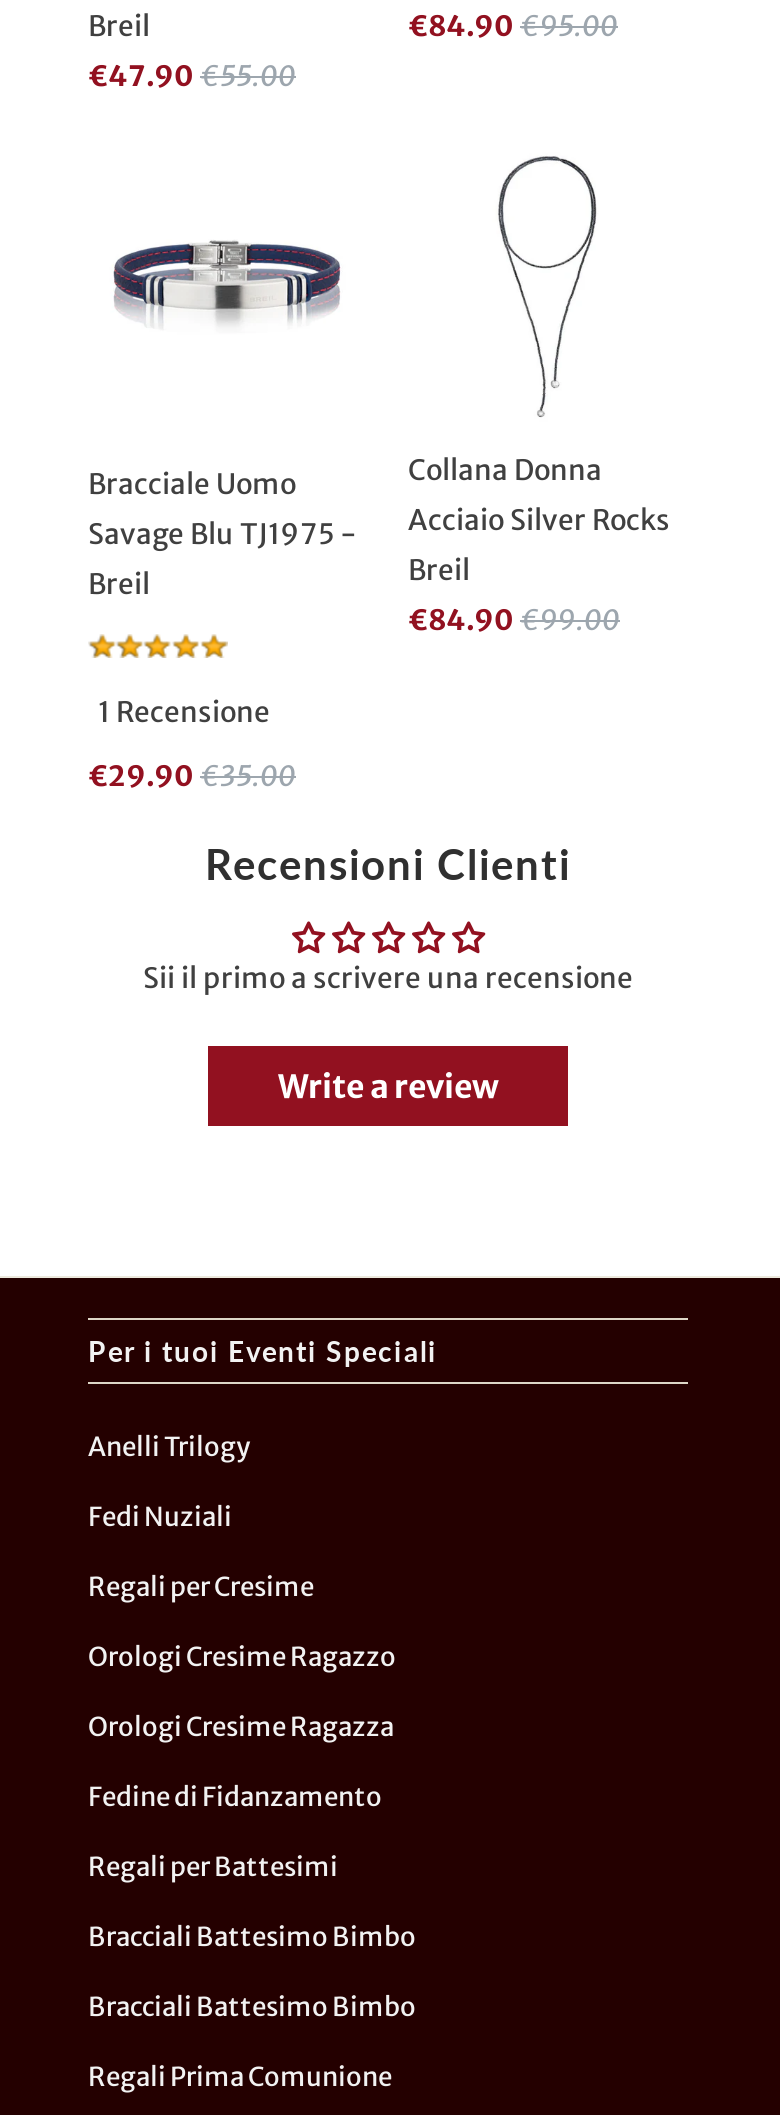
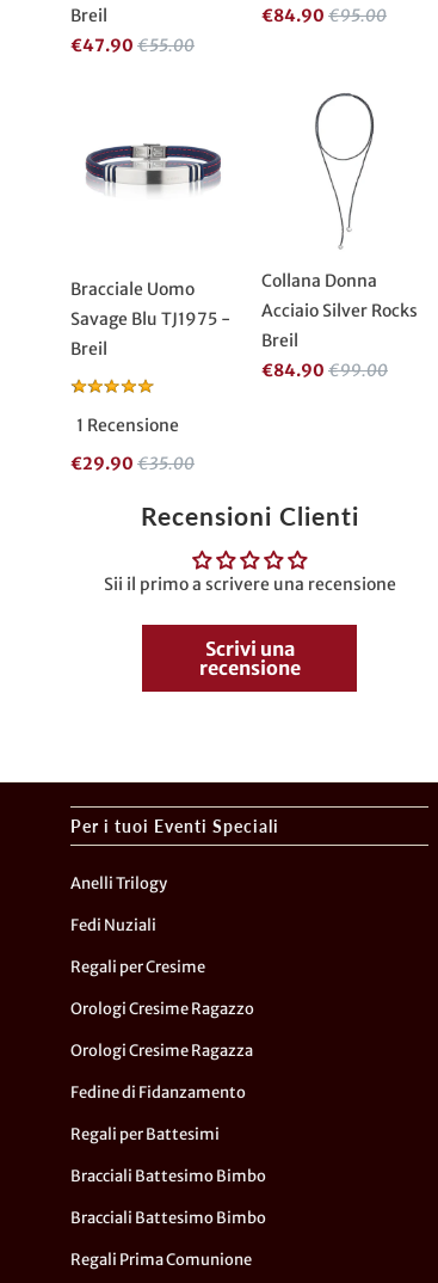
[278,1065,498,1105] Write a review -> [199,636,300,679] Scrivi una | recensione

